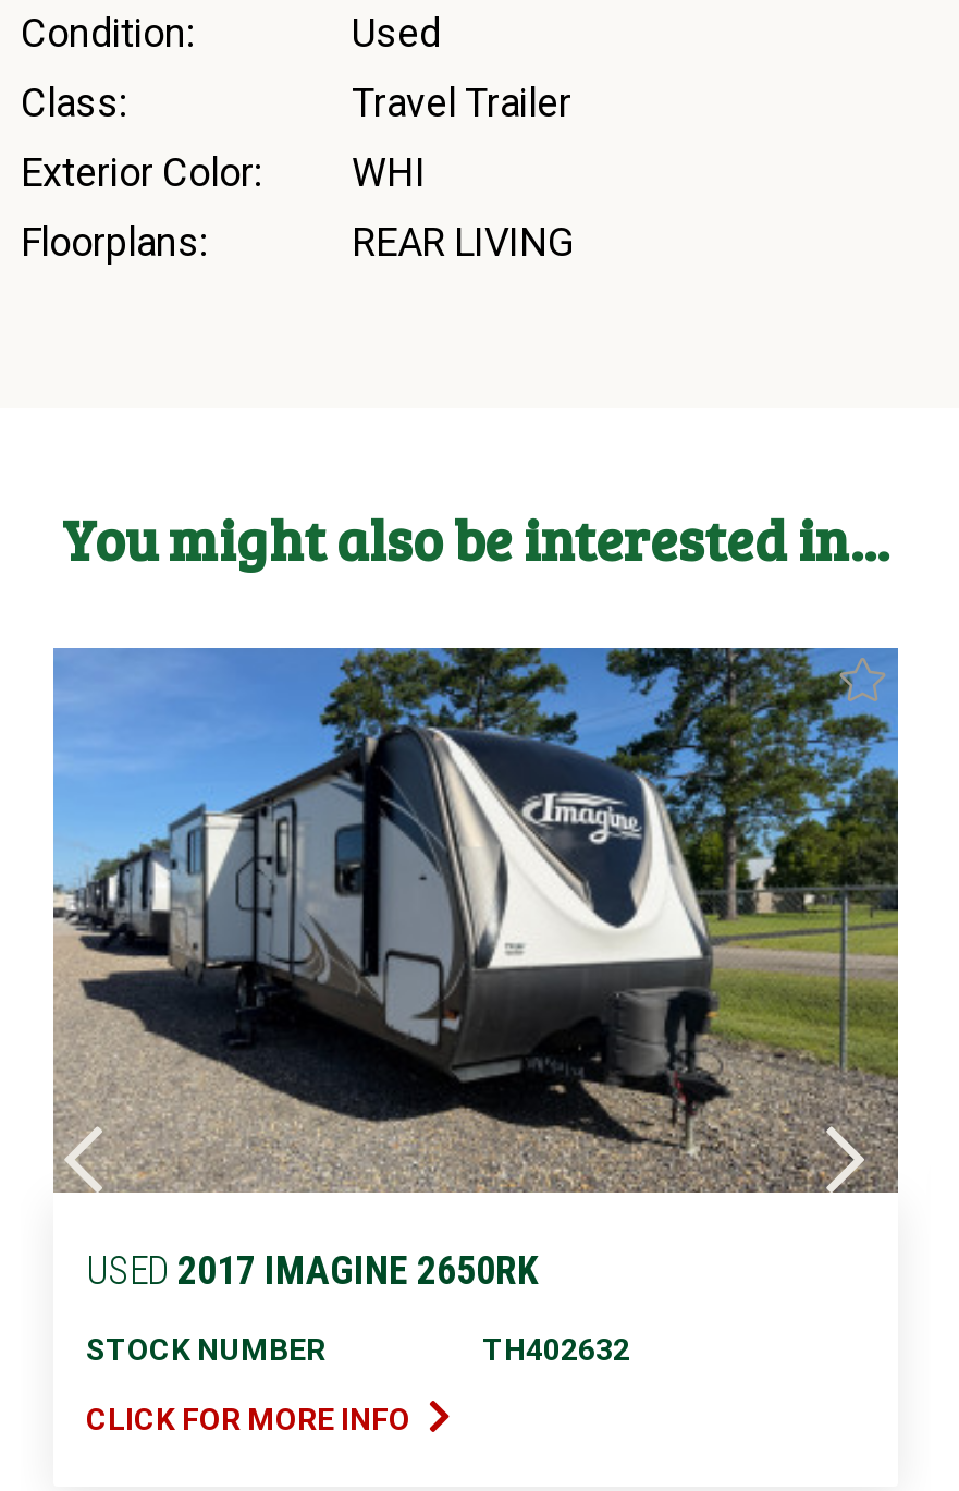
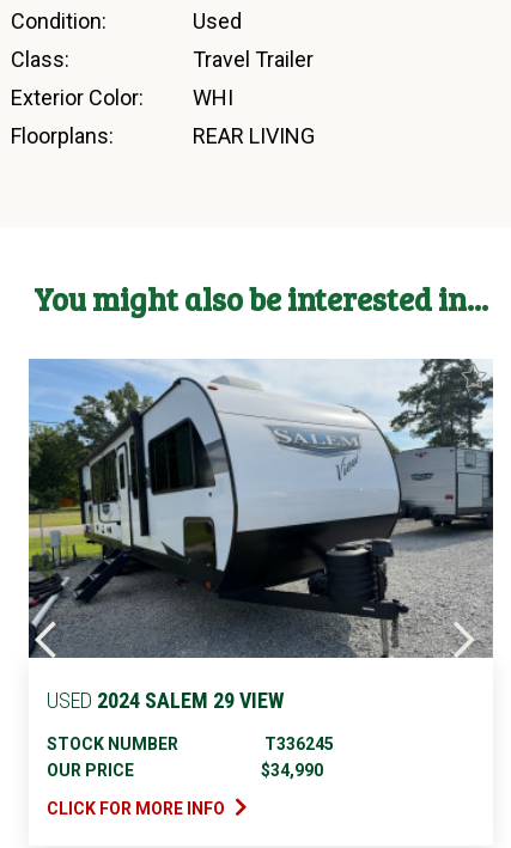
[51,646,900,1293] [image] | USED 2017 IMAGINE 2650RK -> [28,358,494,713] [image] | USED 2024 SALEM 29 VIEW
[482,1332,630,1367] TH402632 -> [47,734,334,780] T336245 | OUR PRICE | $34,990

